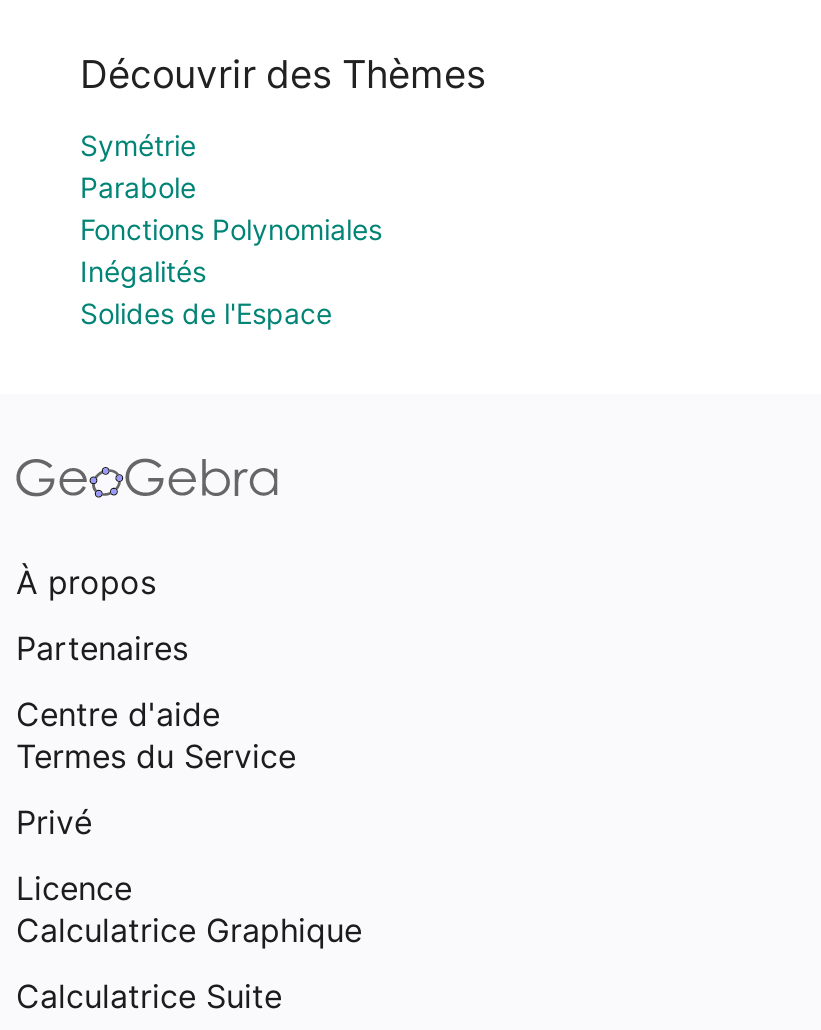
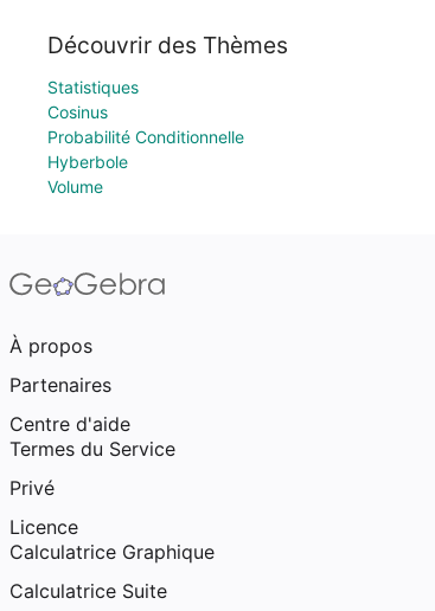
[80,128,382,330] Symétrie | Parabole | Fonctions Polynomiales | Inégalités | Solides de l'Espace -> [47,77,244,197] Statistiques | Cosinus | Probabilité Conditionnelle | Hyberbole | Volume

